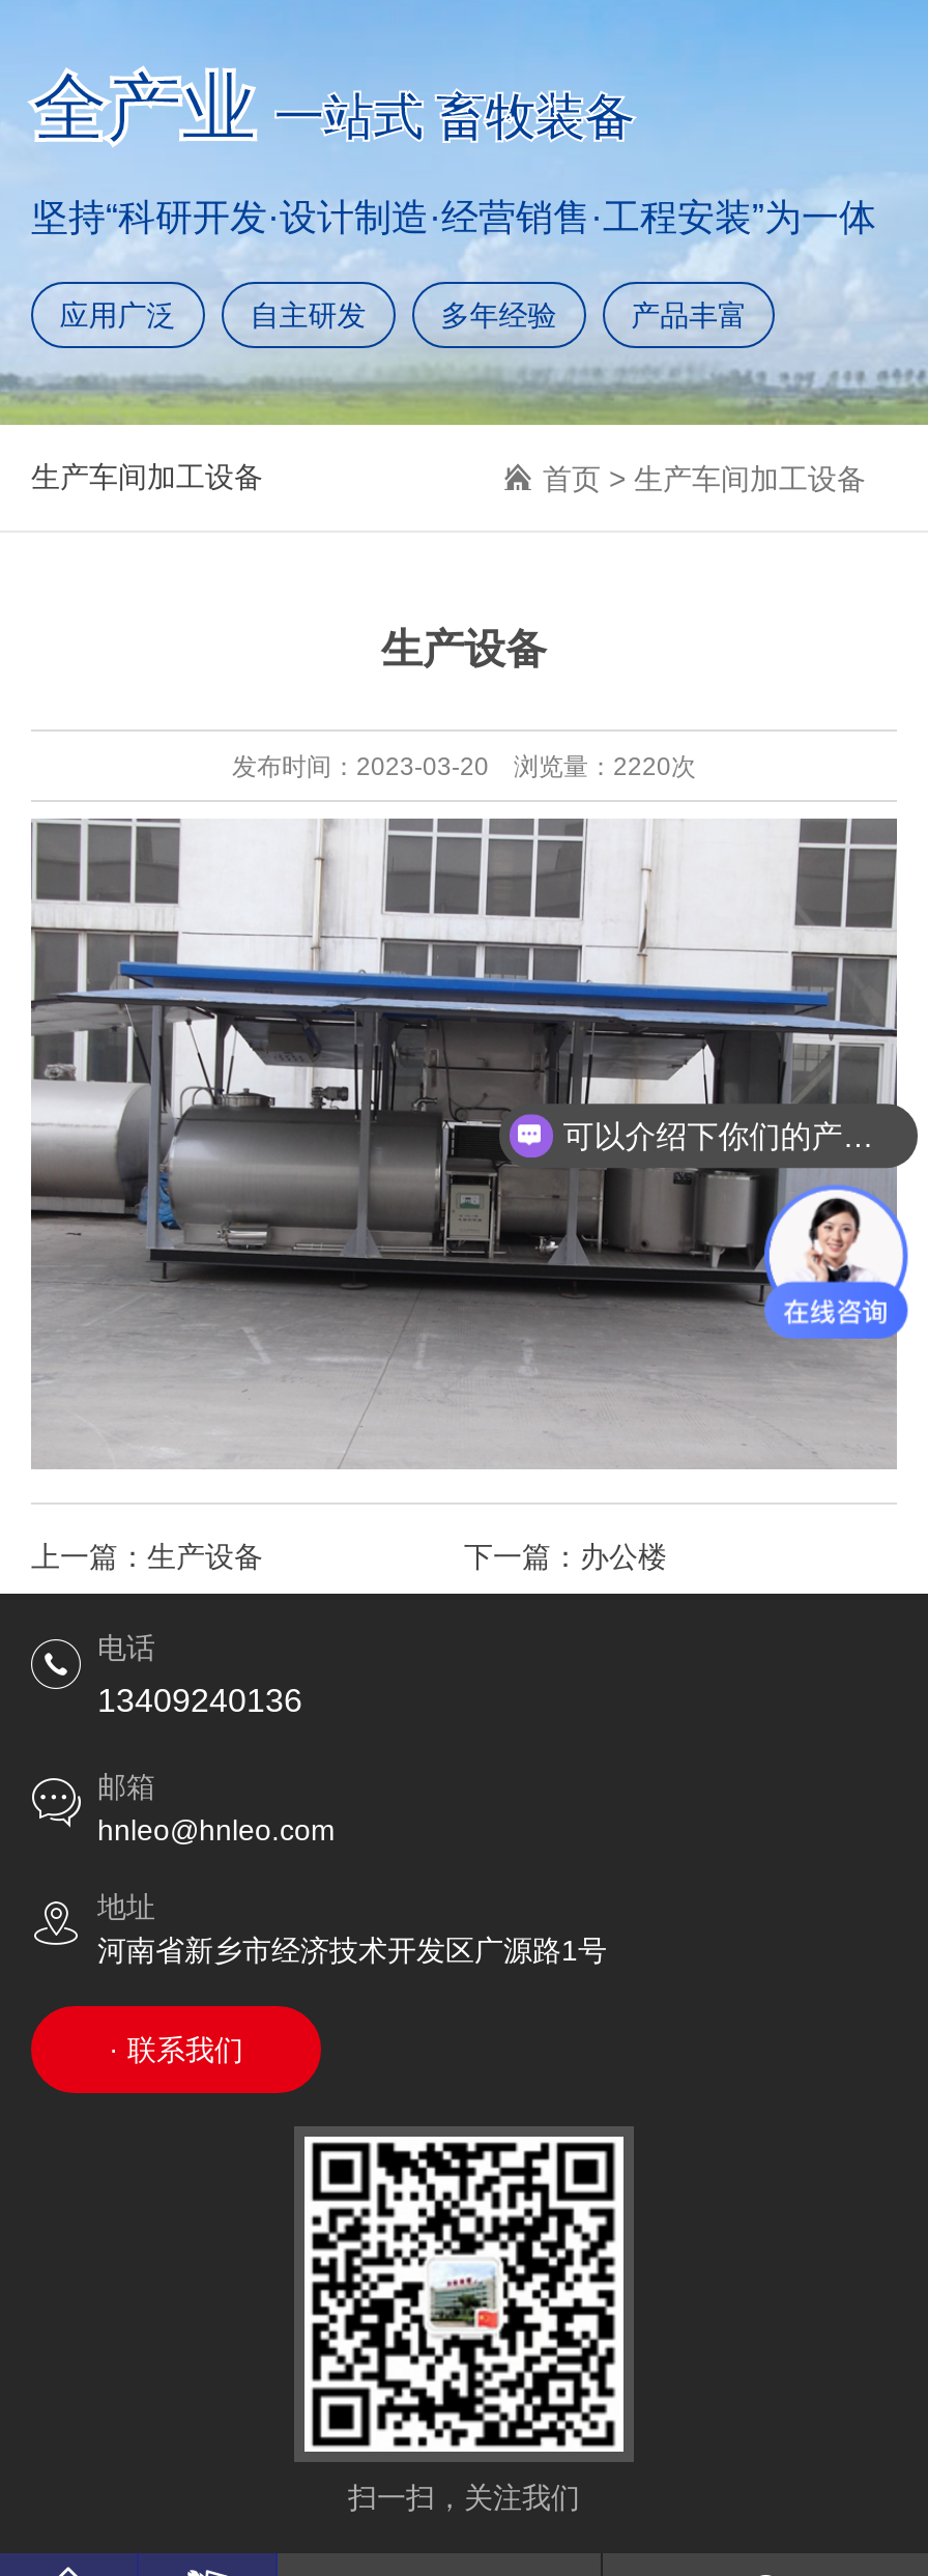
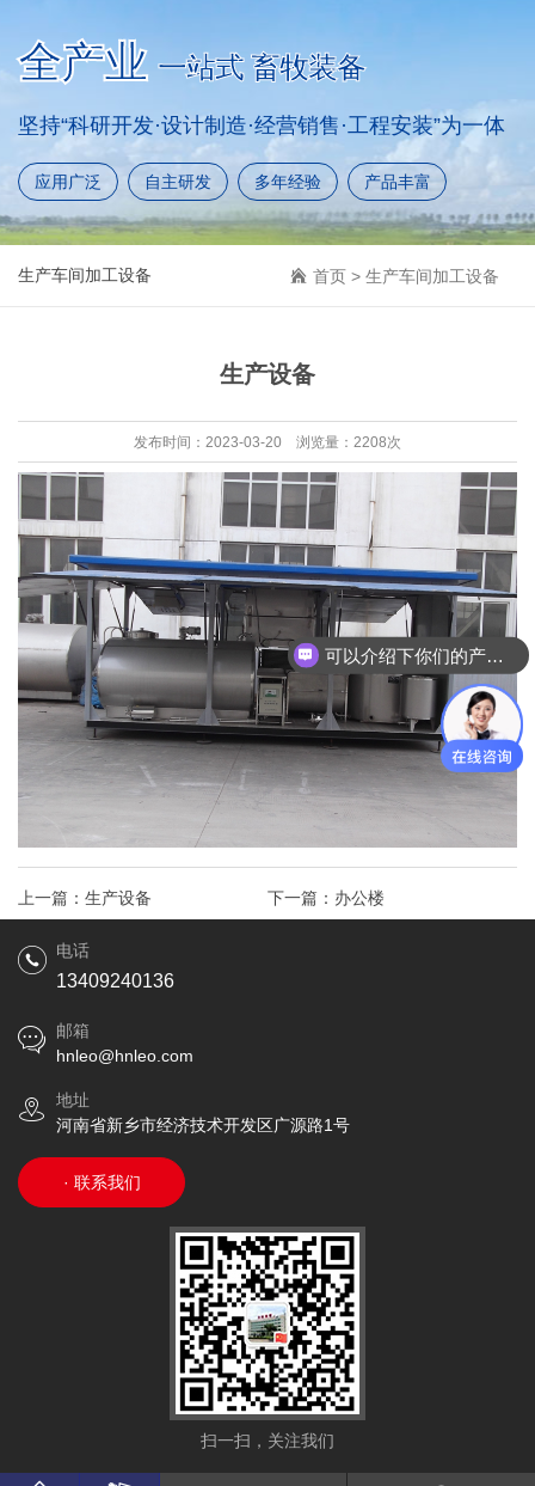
[232,752,696,781] 发布时间：2023-03-20 浏览量：2220次 -> [134,434,401,450] 发布时间：2023-03-20 浏览量：2208次

